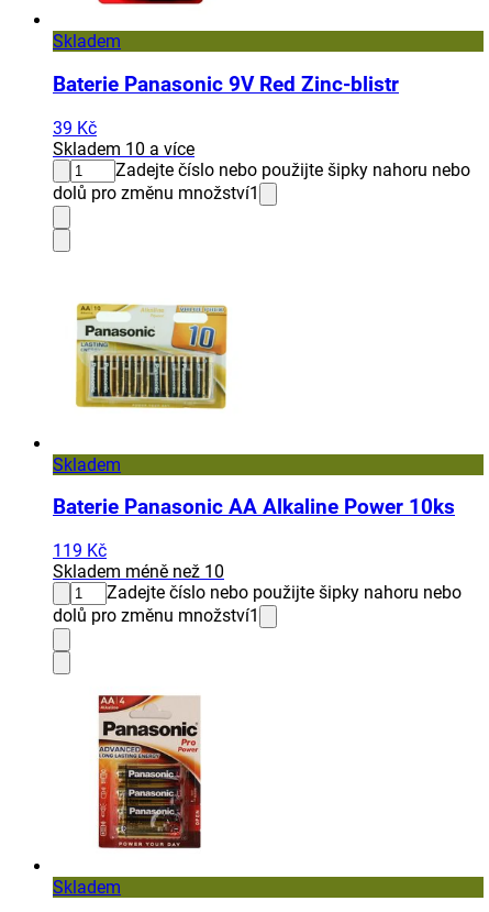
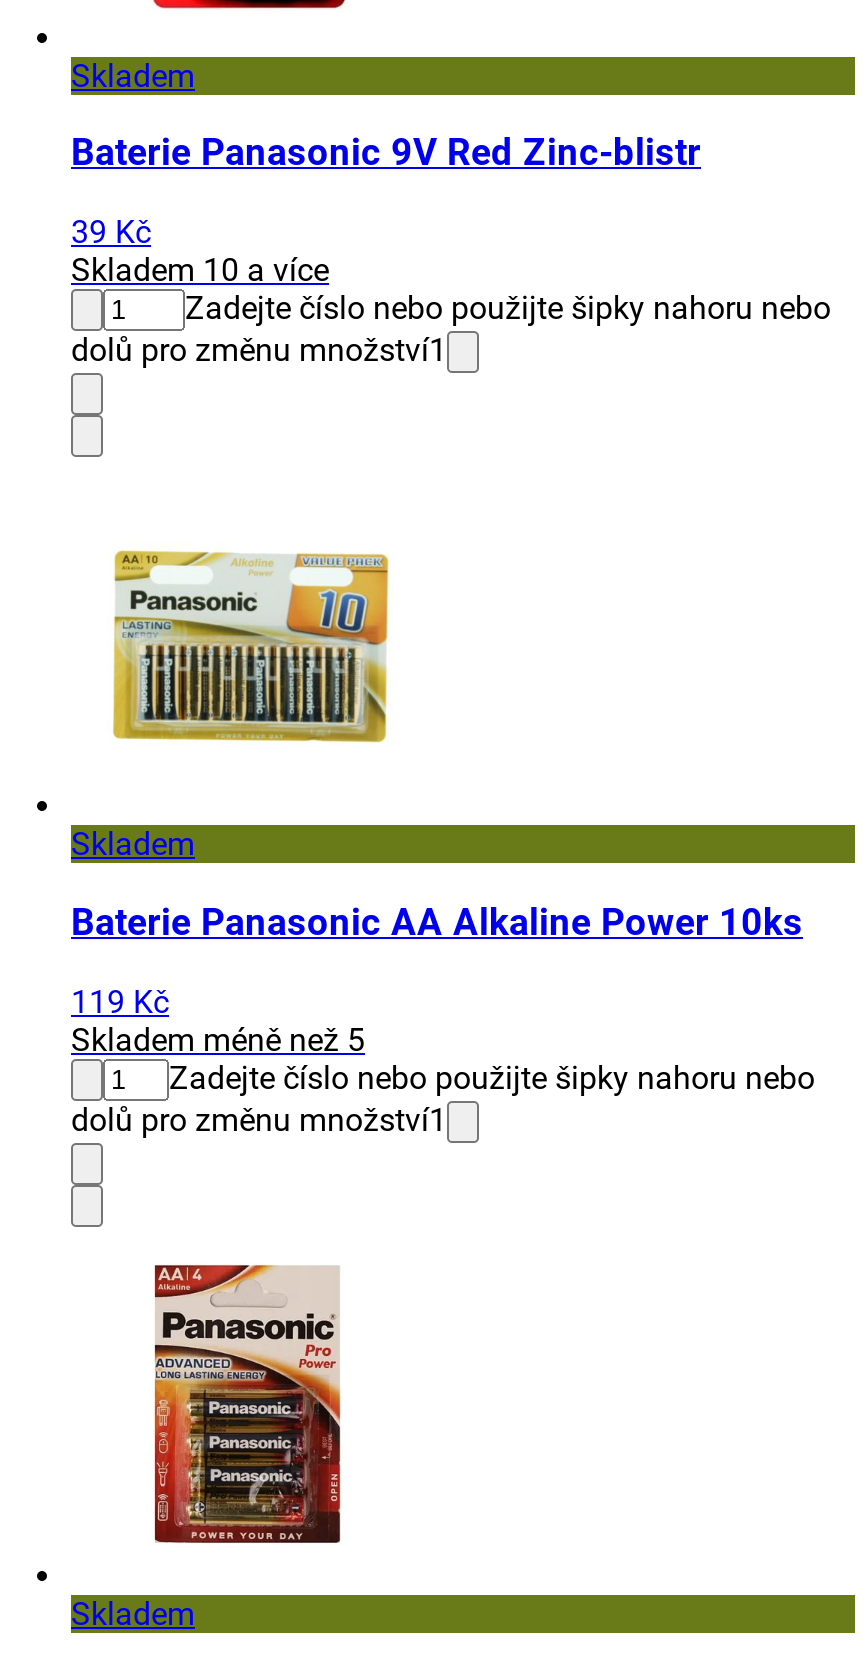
[53,561,224,582] Skladem méně než 10 -> [71,1020,365,1058] Skladem méně než 5

